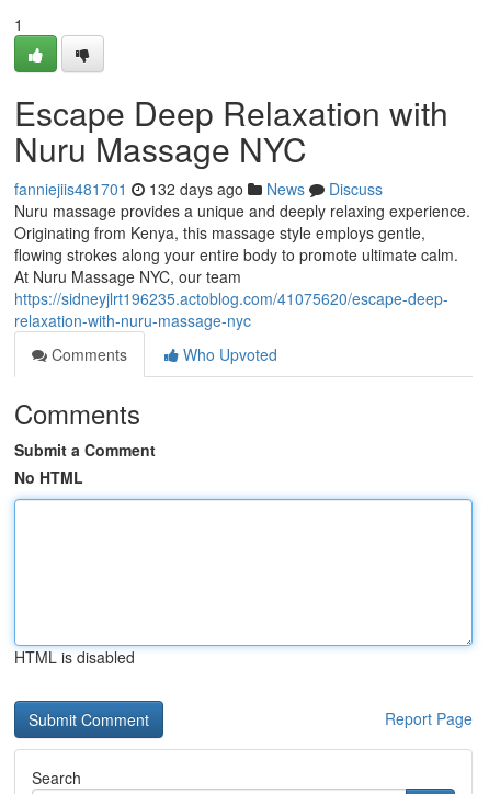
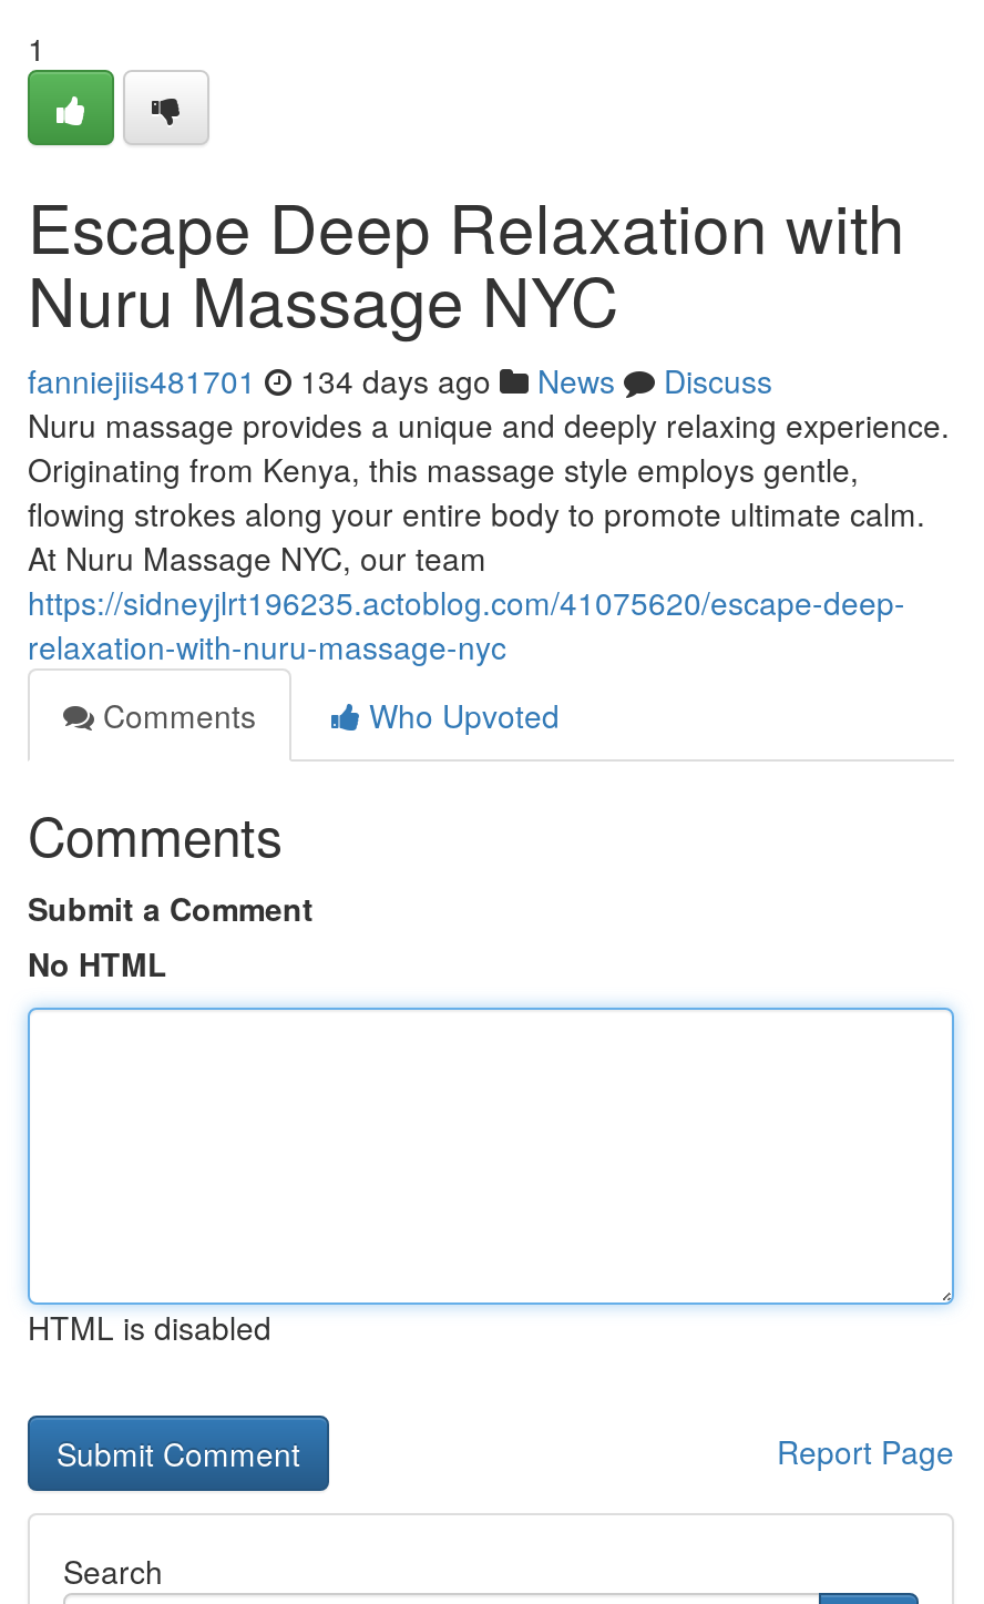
[14,178,383,200] fanniejiis481701 132 days ago News Discuss -> [28,358,772,402] fanniejiis481701 134 days ago News Discuss

